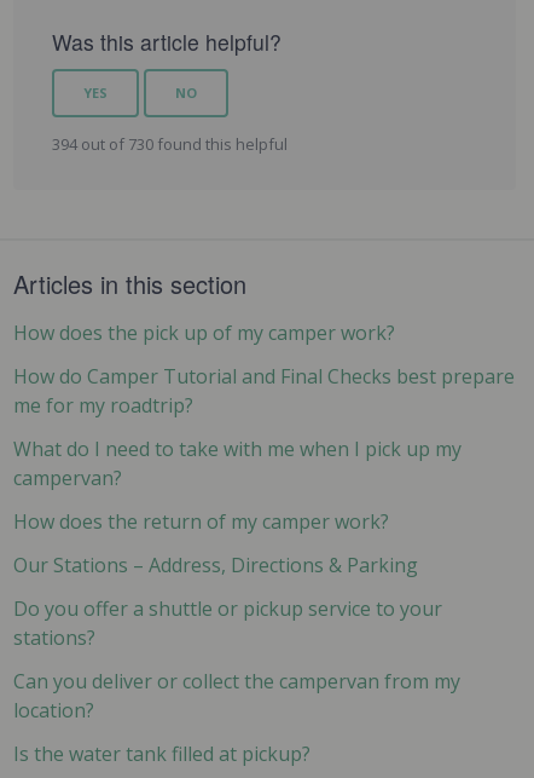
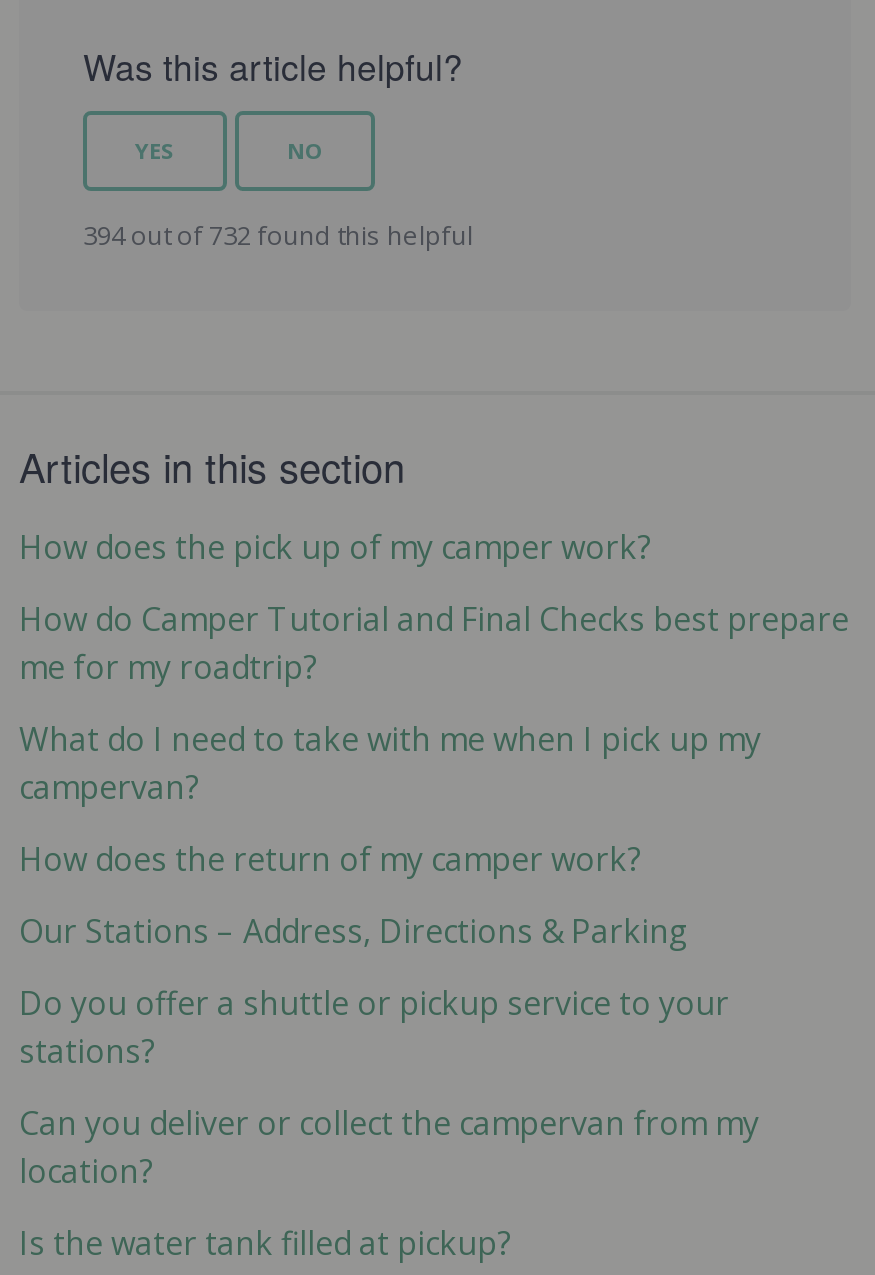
[52,133,288,155] 394 out of 730 found this helpful -> [83,217,473,253] 394 out of 732 found this helpful

